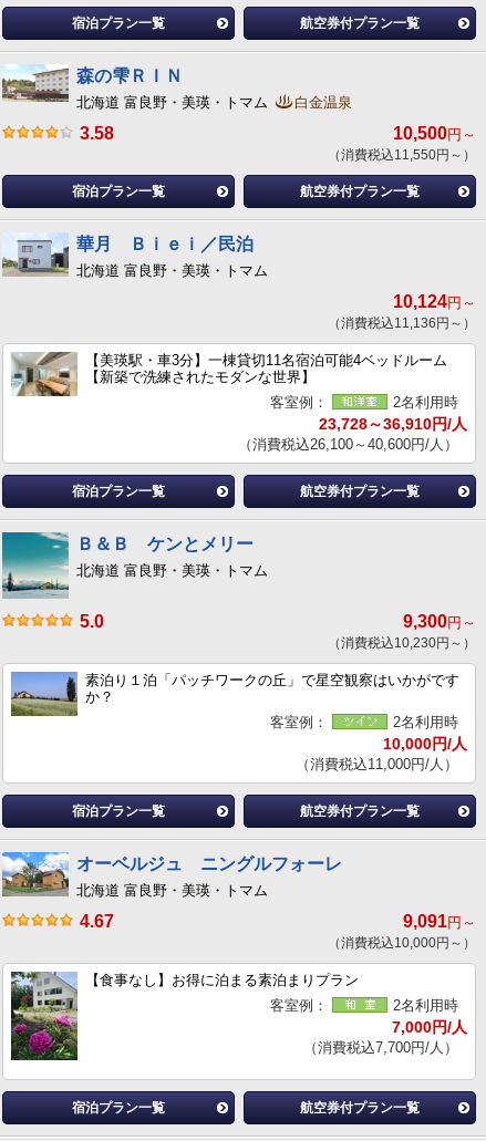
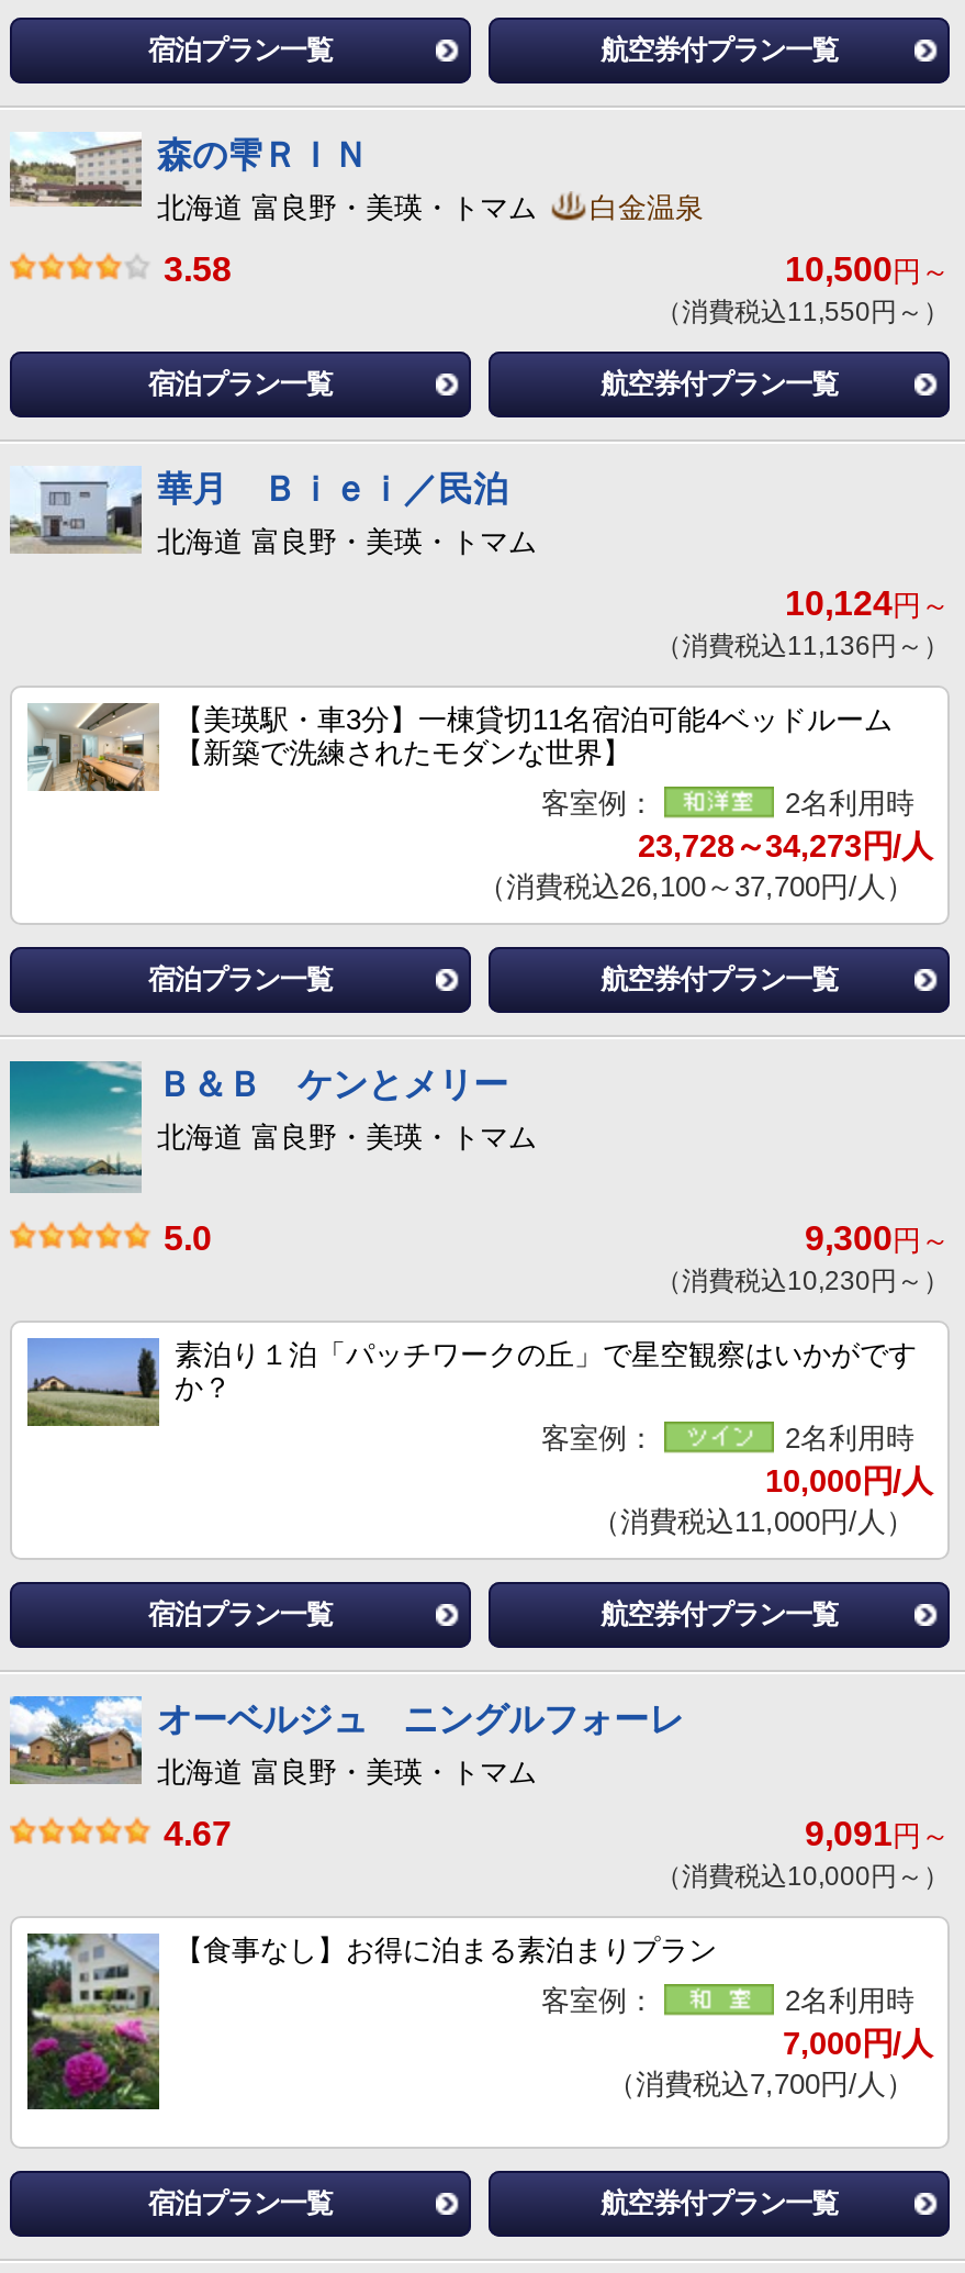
[319,415,467,433] 23,728～36,910円/人 -> [638,829,932,864] 23,728～34,273円/人
[238,436,458,453] （消費税込26,100～40,600円/人） -> [478,871,914,904] （消費税込26,100～37,700円/人）

